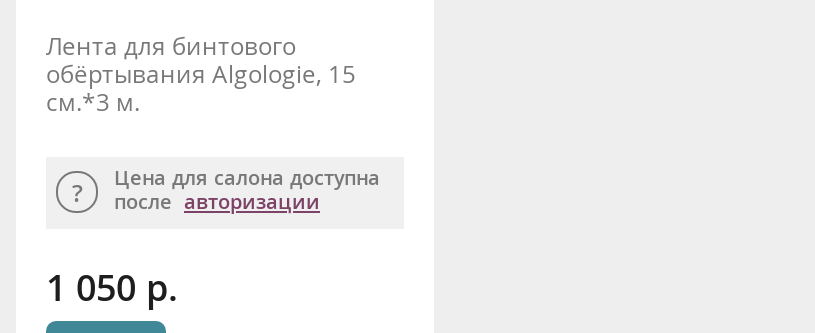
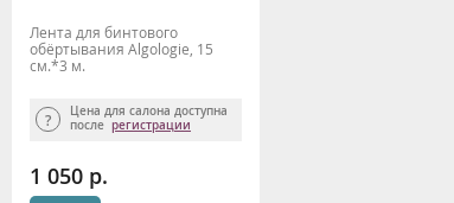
[114,189,320,215] после авторизации -> [70,118,191,133] после регистрации

